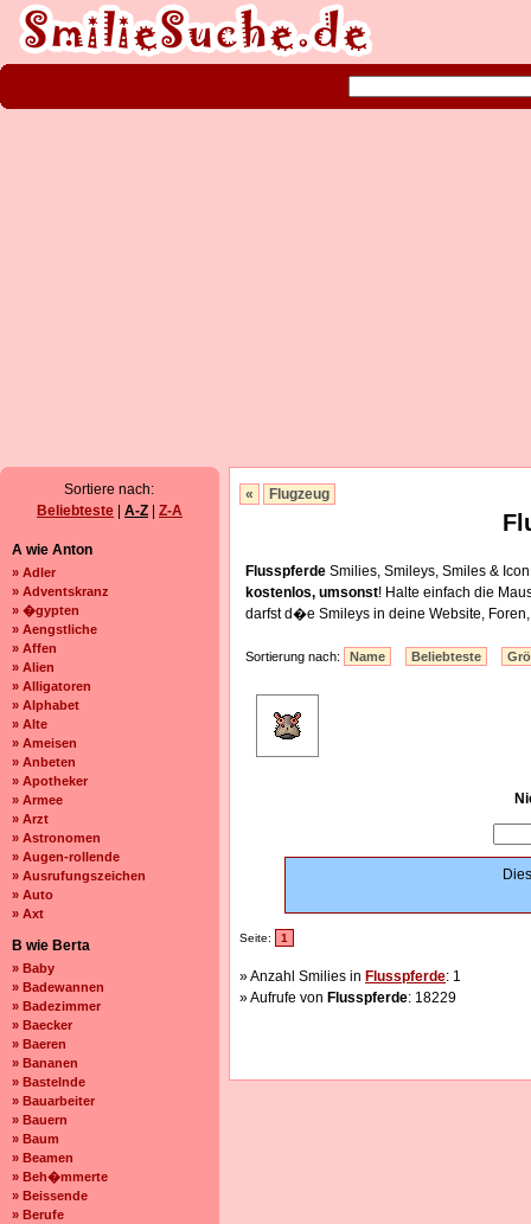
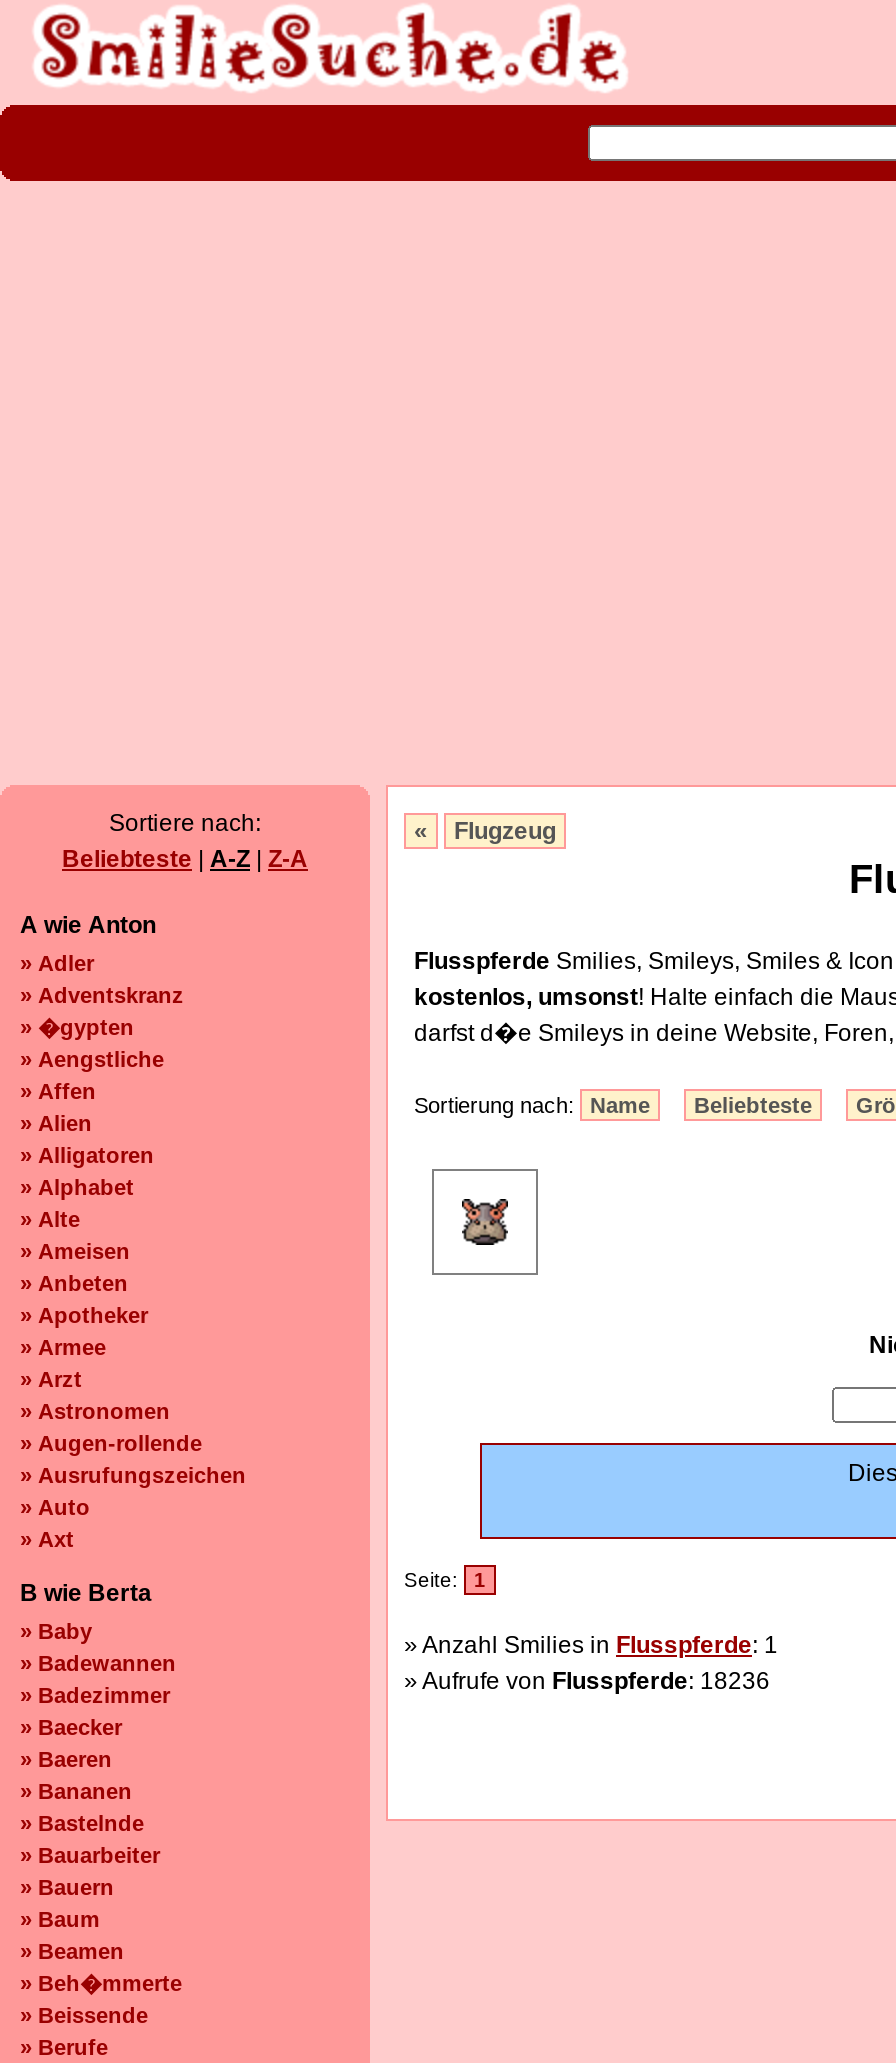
[239,989,456,1006] » Aufrufe von Flusspferde: 18229 -> [404,1667,770,1695] » Aufrufe von Flusspferde: 18236

